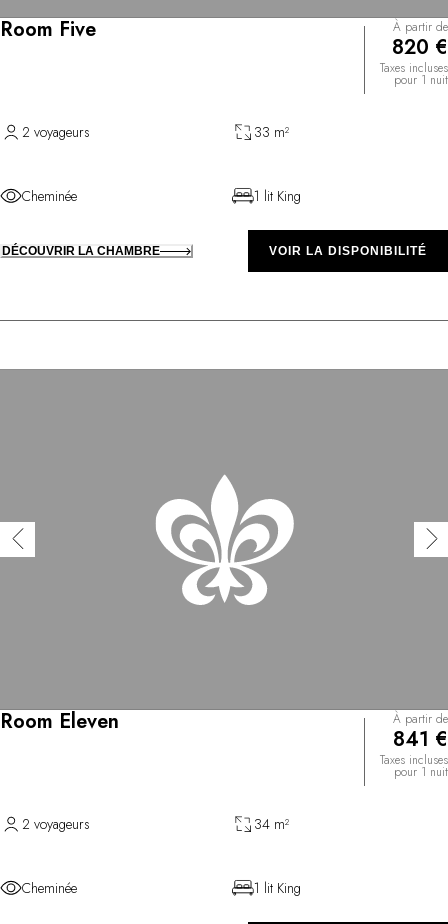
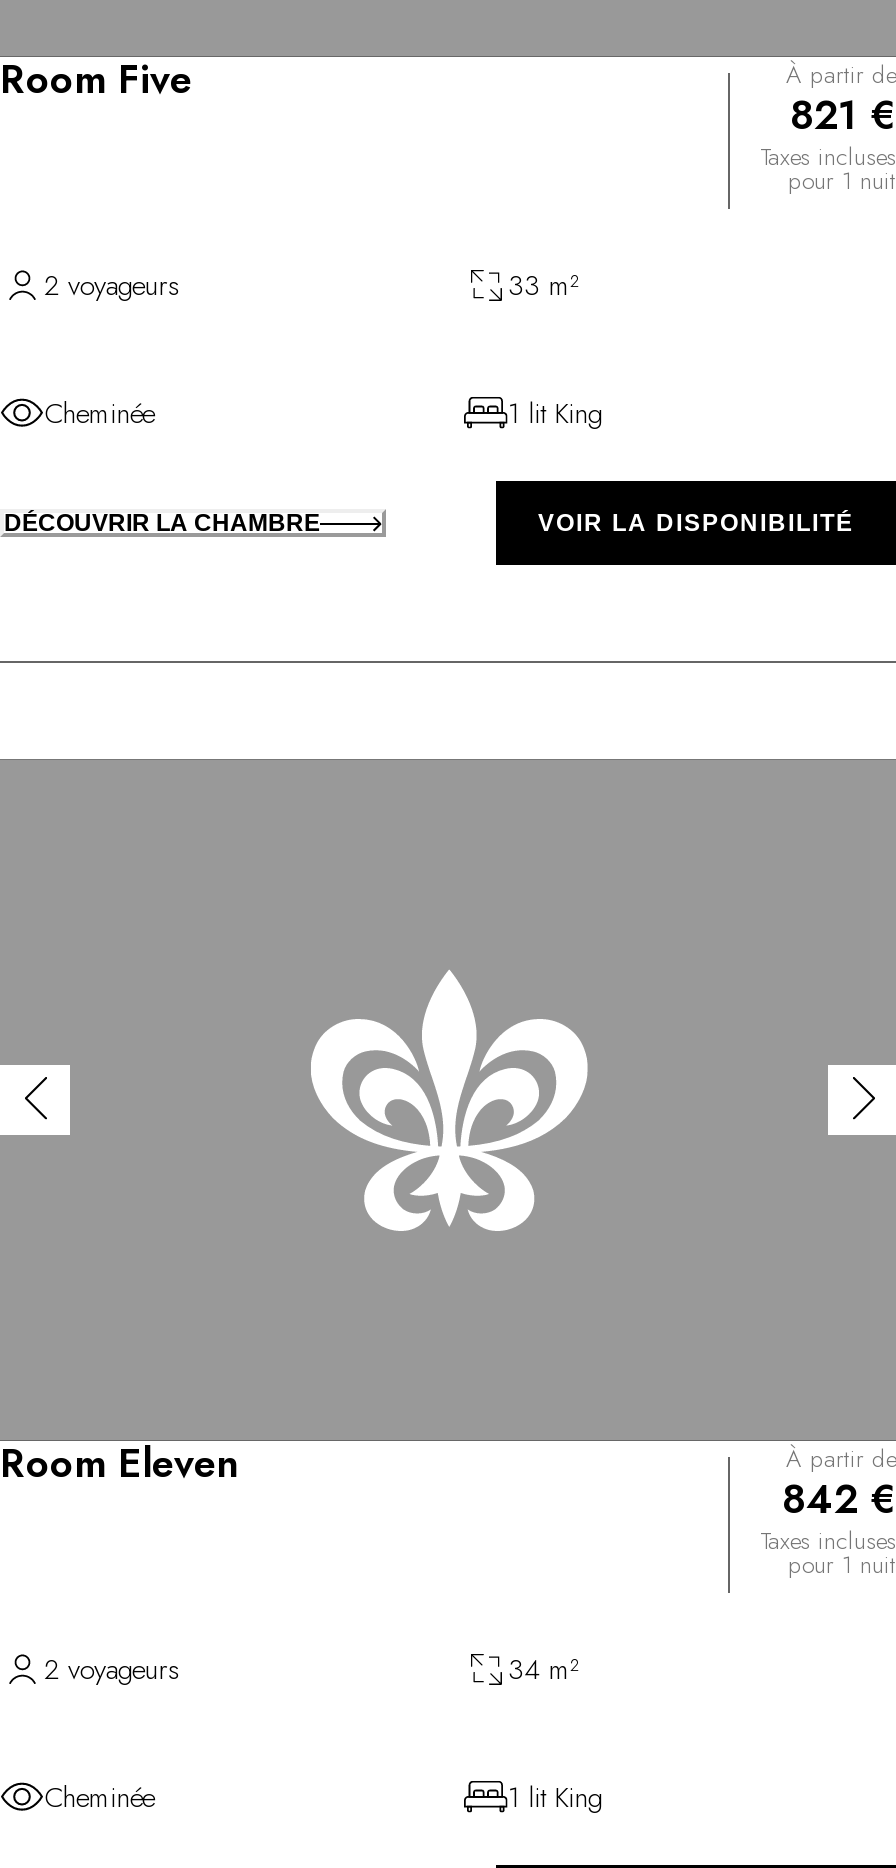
[392,33,448,62] 820 € -> [790,87,896,145] 821 €
[393,725,448,754] 841 € -> [782,1471,896,1529] 842 €

